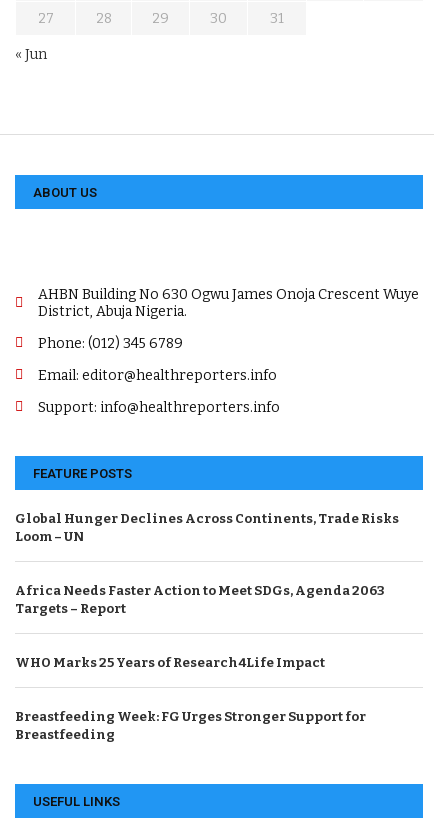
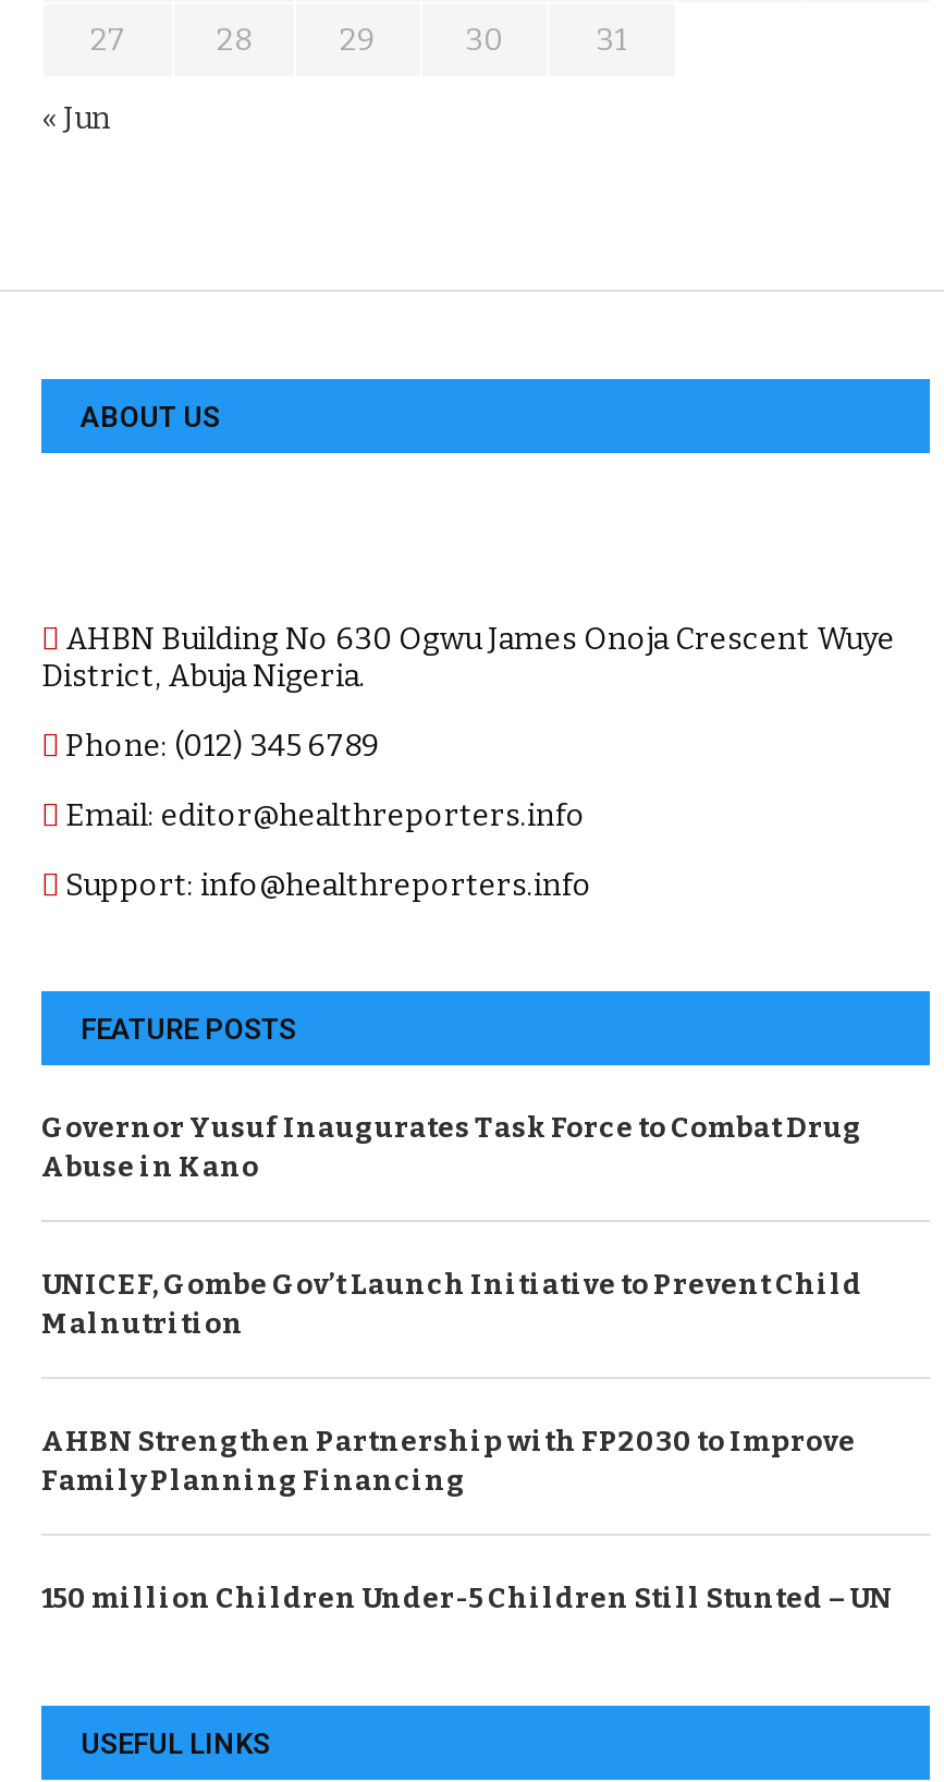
[15,511,399,544] Global Hunger Declines Across Continents, Trade Risks | Loom – UN -> [41,1111,862,1182] Governor Yusuf Inaugurates Task Force to Combat Drug | Abuse in Kano
[15,583,385,616] Africa Needs Faster Action to Meet SDGs, Agenda 2063 | Targets – Report -> [41,1267,862,1339] UNICEF, Gombe Gov’t Launch Initiative to Prevent Child | Malnutrition
[15,655,325,670] WHO Marks 25 Years of Research4Life Impact -> [41,1424,856,1496] AHBN Strengthen Partnership with FP2030 to Improve | Family Planning Financing
[15,709,366,742] Breastfeeding Week: FG Urges Stronger Support for | Breastfeeding -> [41,1581,893,1614] 150 million Children Under-5 Children Still Stunted – UN

